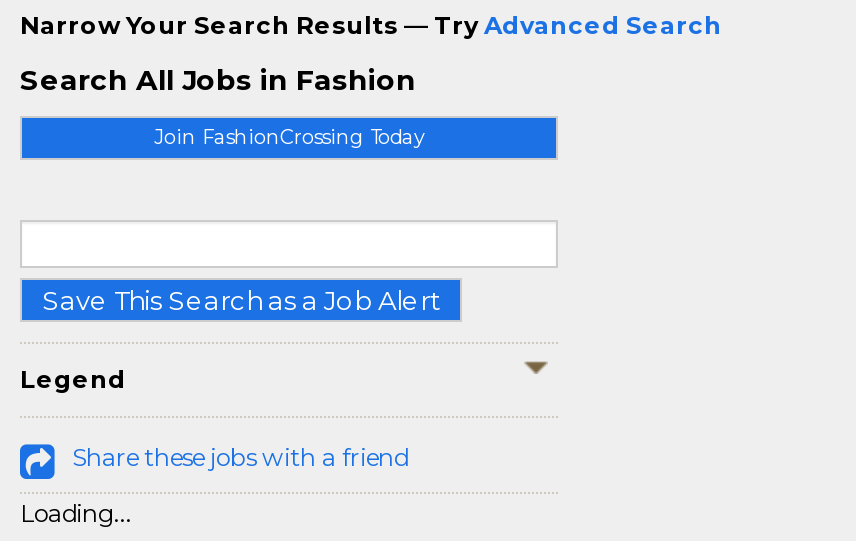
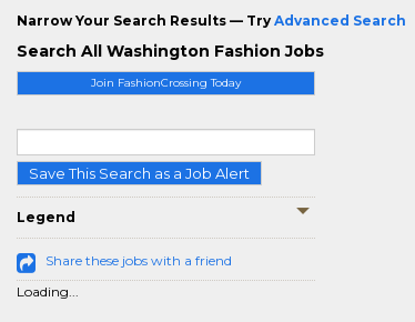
[20,61,416,97] Search All Jobs in Fashion -> [17,41,324,61] Search All Washington Fashion Jobs

